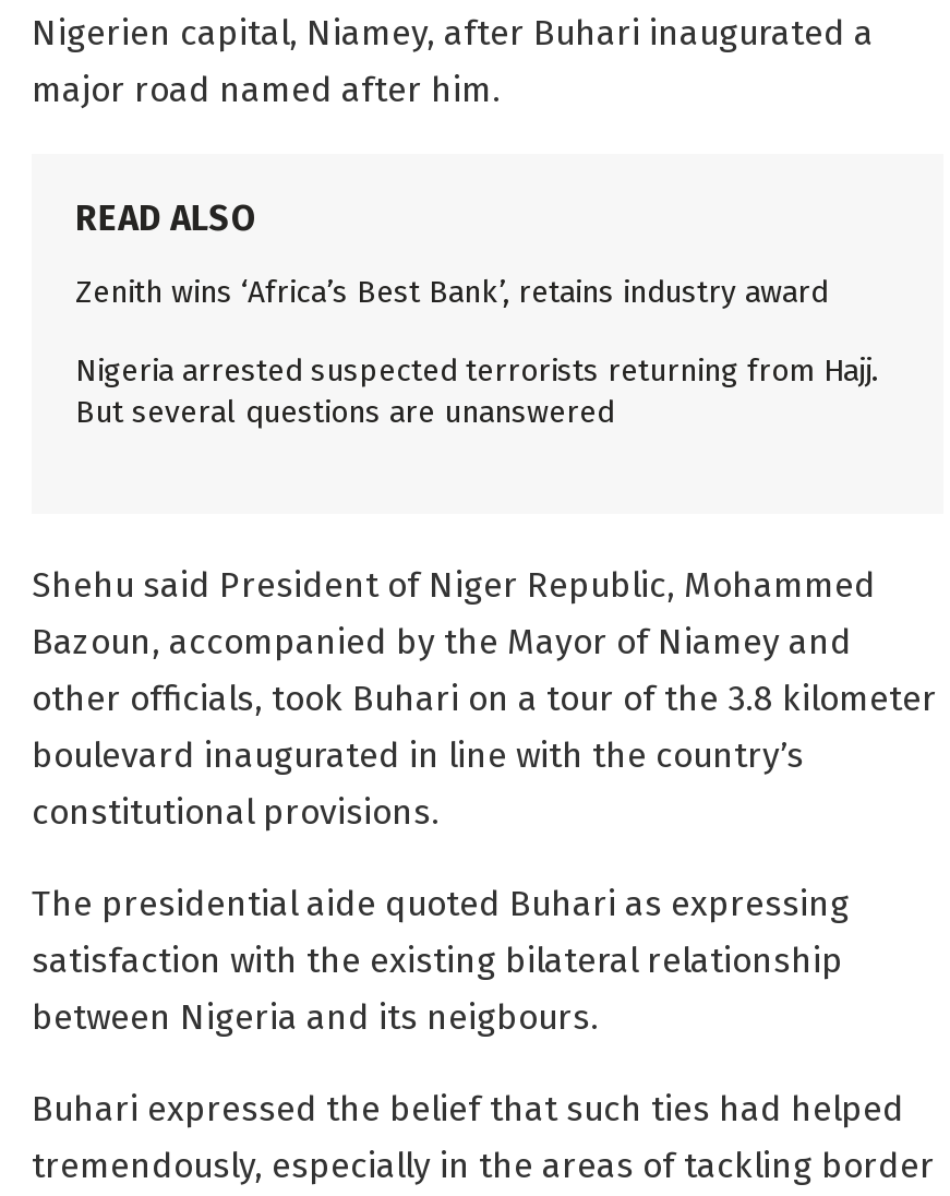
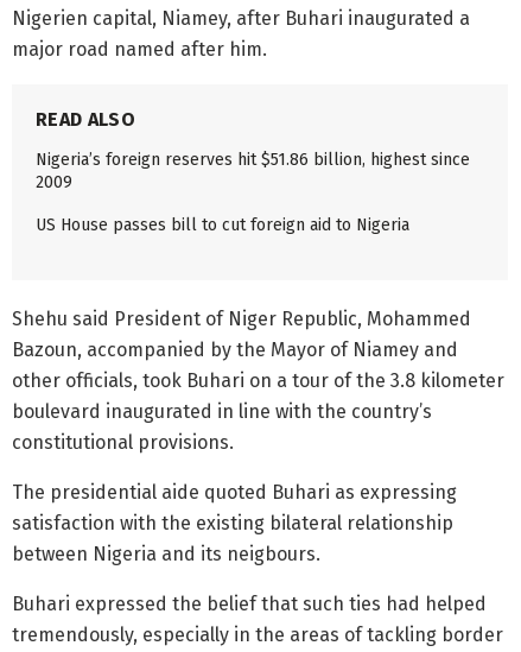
[75,273,828,311] Zenith wins ‘Africa’s Best Bank’, retains industry award -> [36,149,470,192] Nigeria’s foreign reserves hit $51.86 billion, highest since | 2009
[75,352,878,431] Nigeria arrested suspected terrorists returning from Hajj. | But several questions are unanswered -> [36,215,409,235] US House passes bill to cut foreign aid to Nigeria

